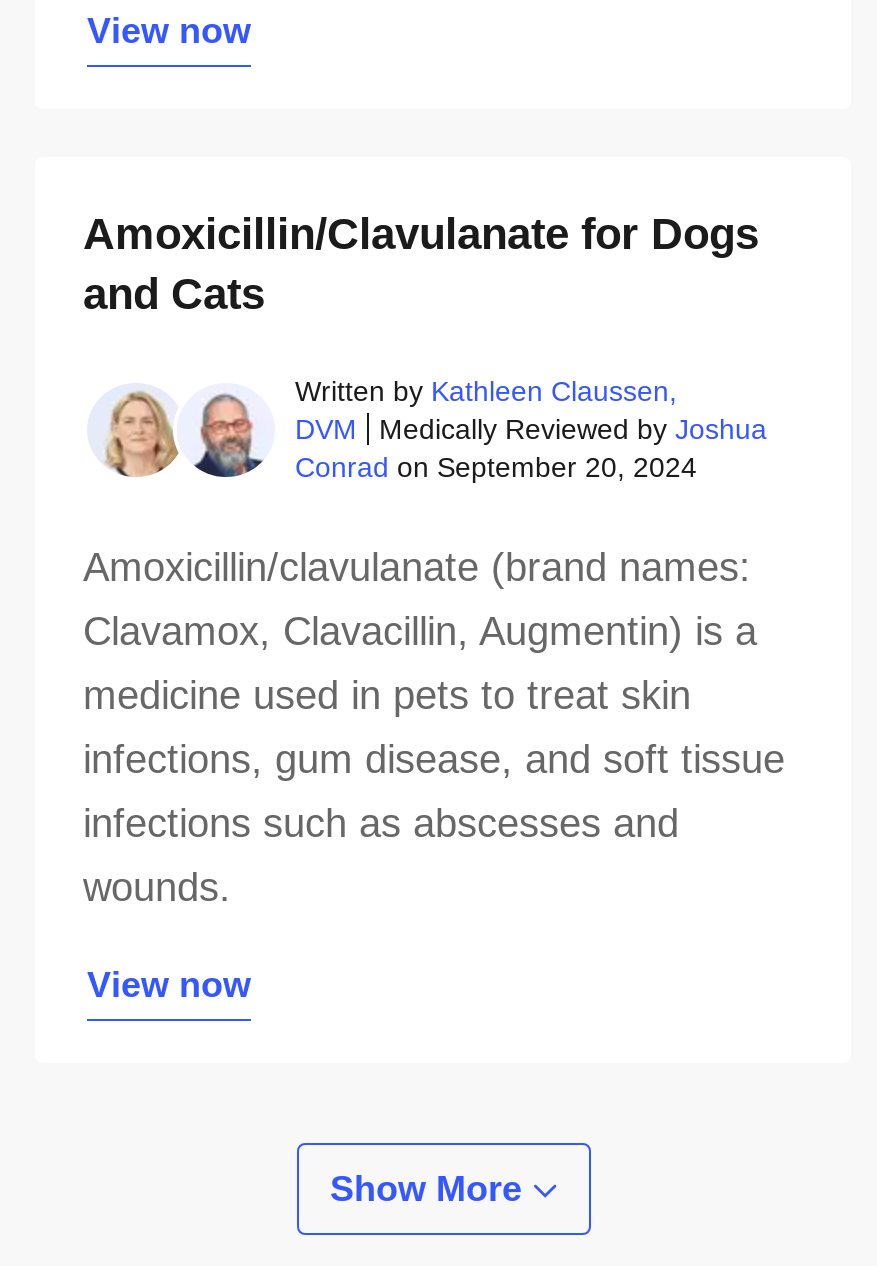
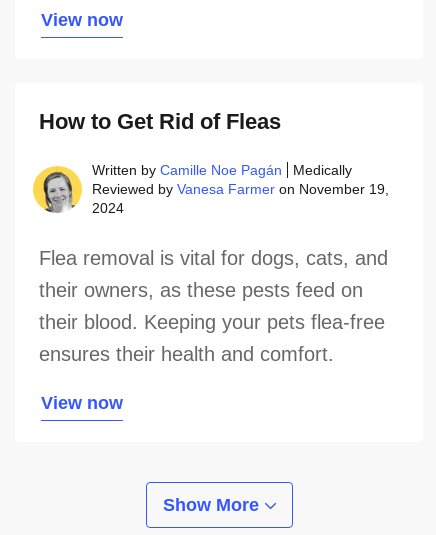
[83,210,785,910] Amoxicillin/Clavulanate for Dogs | and Cats | Written by Kathleen Claussen, | DVM | Medically Reviewed by Joshua | Conrad on September 20, 2024 | Amoxicillin/clavulanate (brand names: | Clavamox, Clavacillin, Augmentin) is a | medicine used in pets to treat skin | infections, gum disease, and soft tissue | infections such as abscesses and | wounds. -> [39,109,389,365] How to Get Rid of Fleas | Written by Camille Noe Pagán | Medically | Reviewed by Vanesa Farmer on November 19, | 2024 | Flea removal is vital for dogs, cats, and | their owners, as these pests feed on | their blood. Keeping your pets flea-free | ensures their health and comfort.

